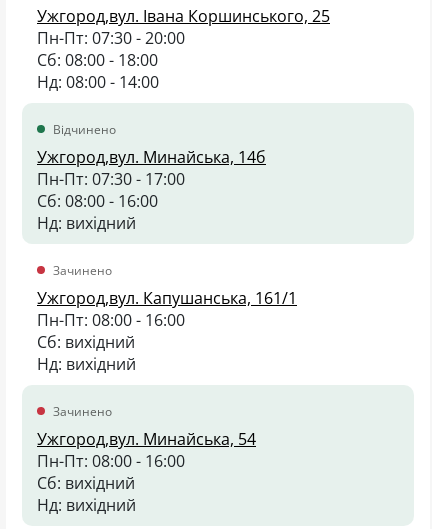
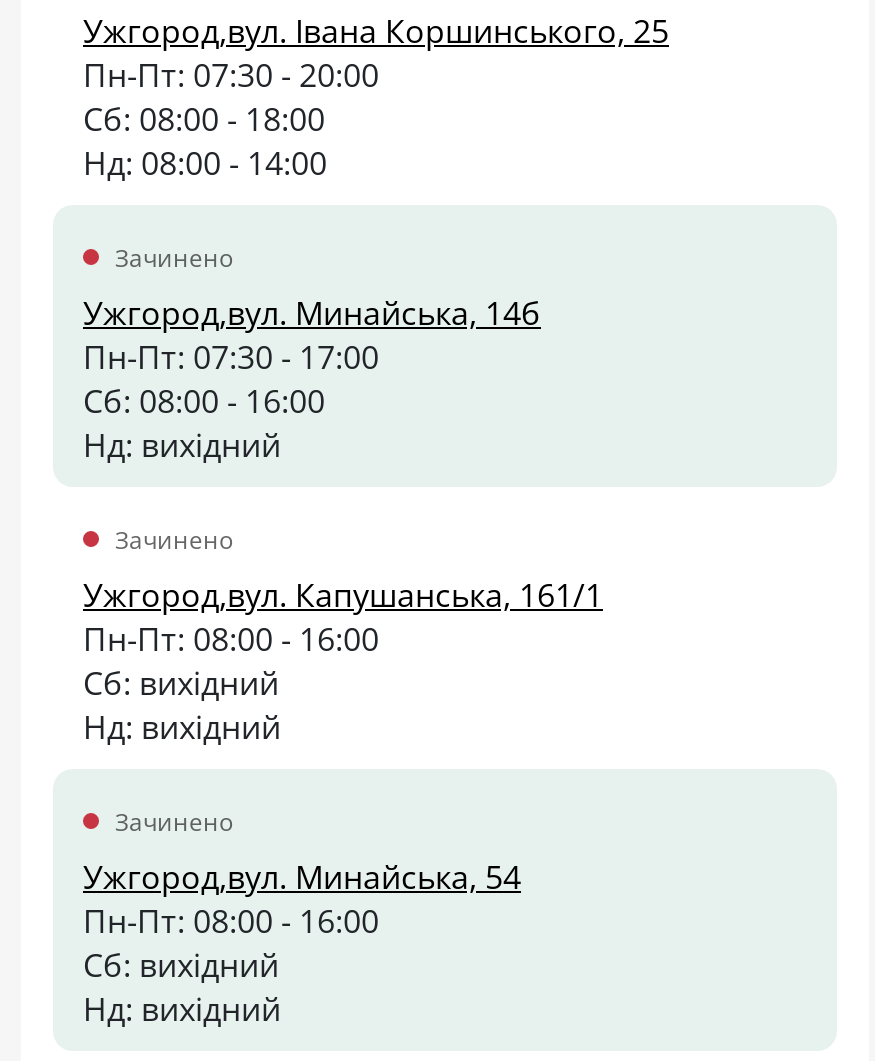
[53,121,116,138] Відчинено -> [115,241,233,275] Зачинено

